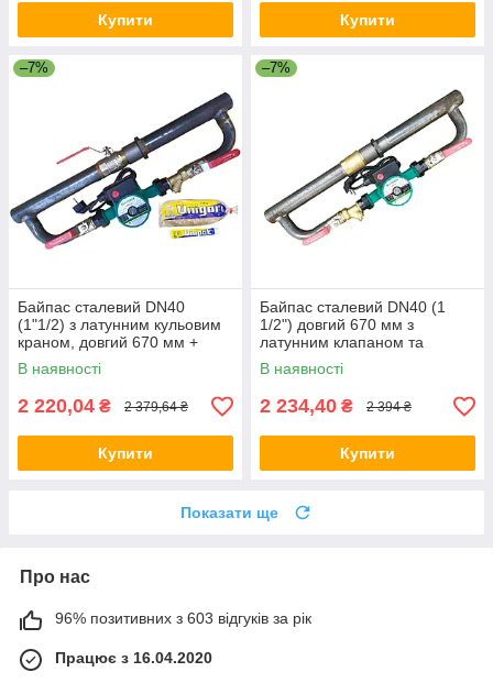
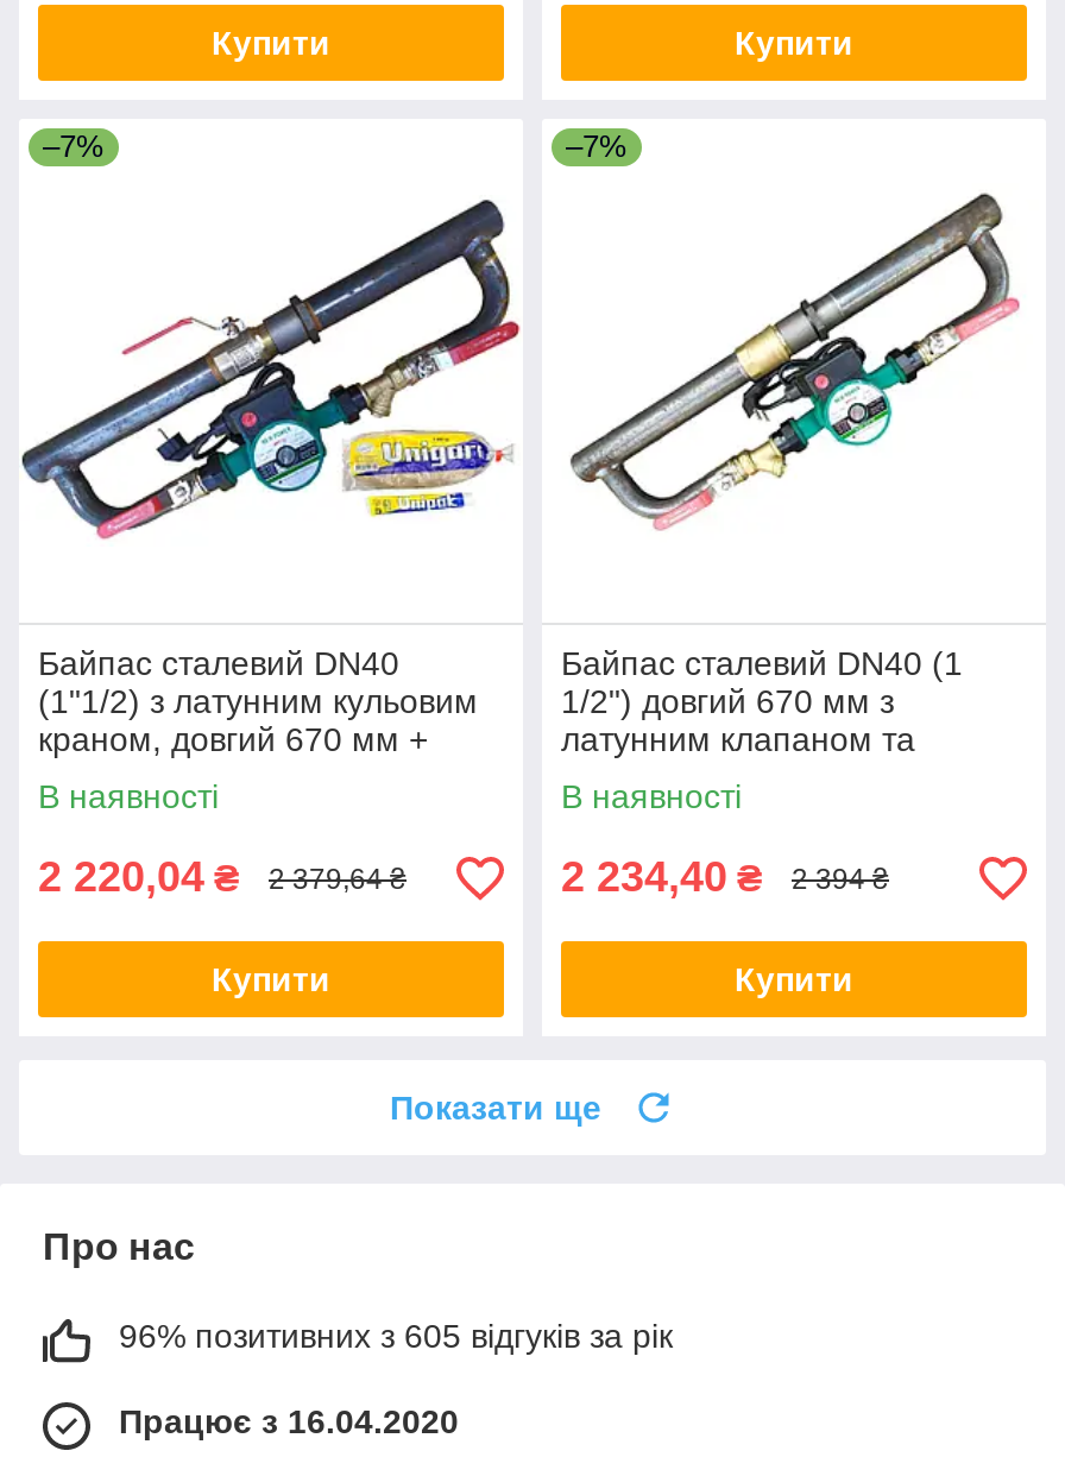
[55,610,311,627] 96% позитивних з 603 відгуків за рік -> [119,1318,673,1356] 96% позитивних з 605 відгуків за рік

